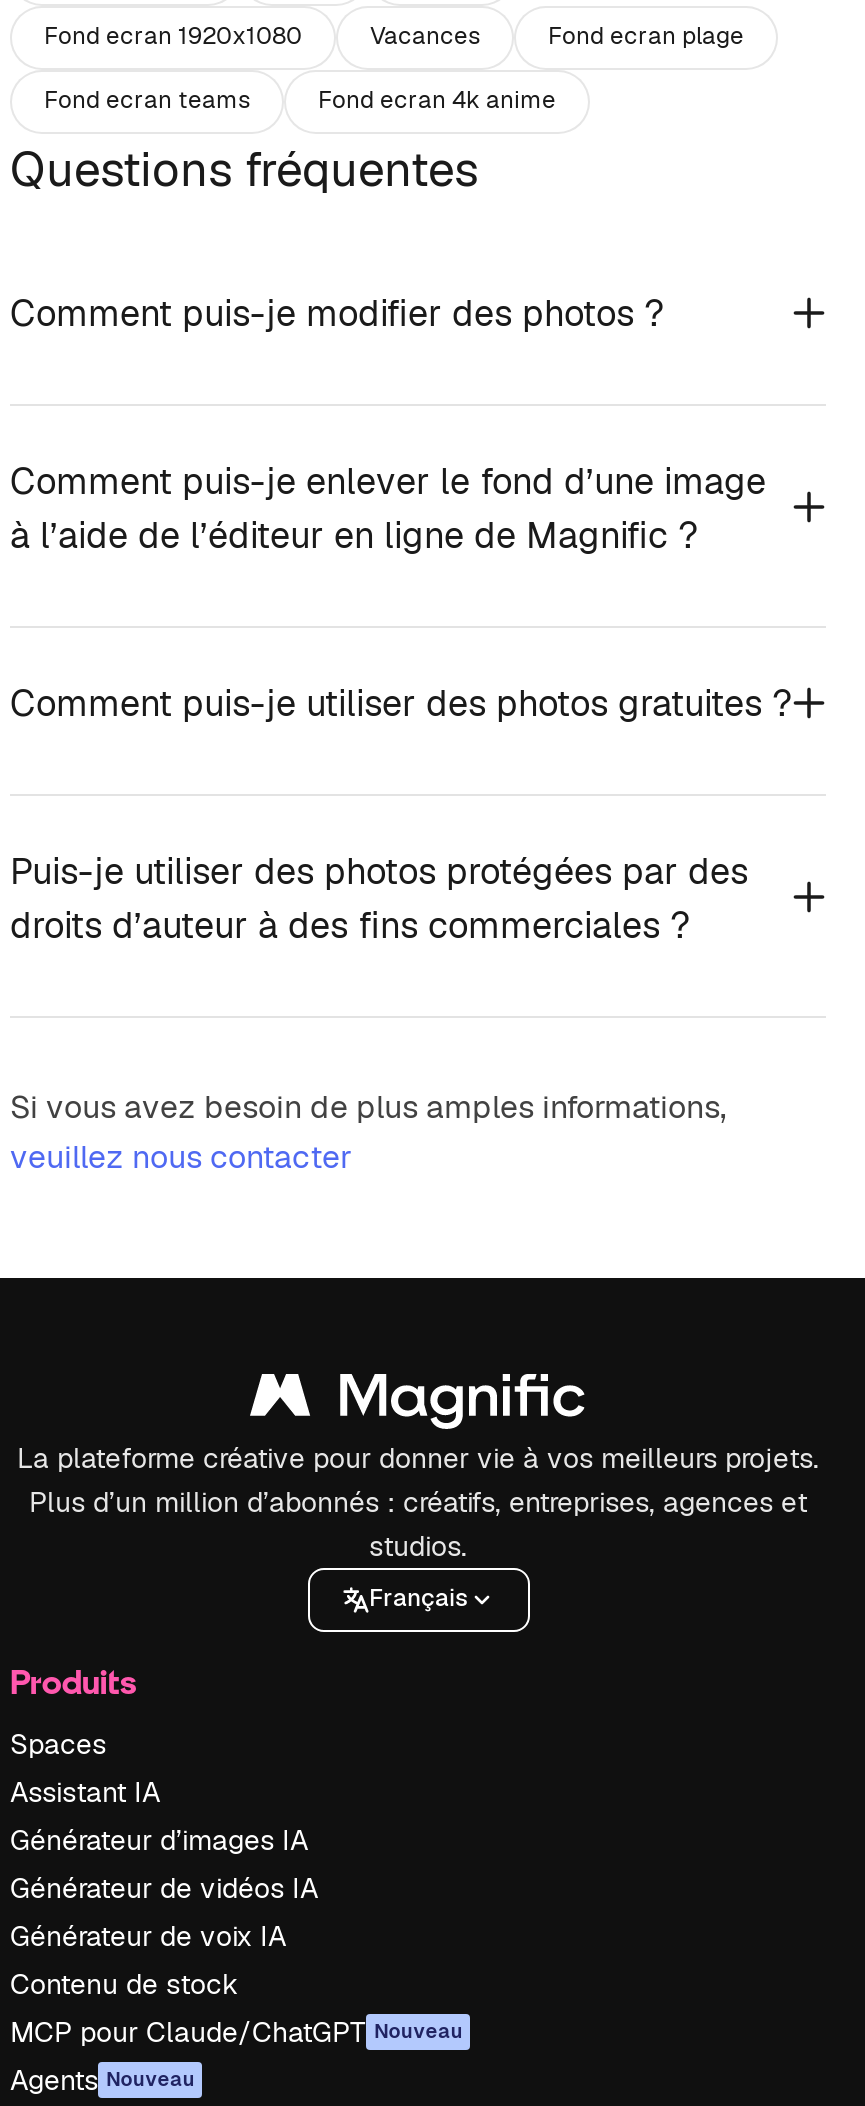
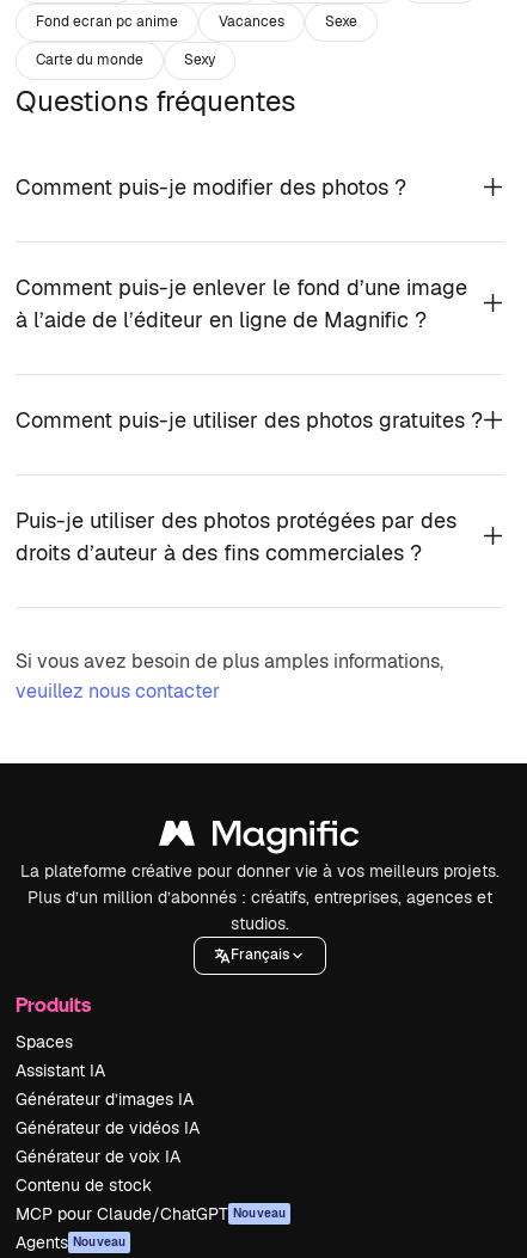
[44,21,302,53] Fond ecran 1920x1080 -> [36,13,178,32] Fond ecran pc anime
[548,21,744,53] Fond ecran plage -> [325,13,357,32] Sexe
[44,85,556,117] Fond ecran teams | Fond ecran 4k anime -> [36,51,215,70] Carte du monde | Sexy

